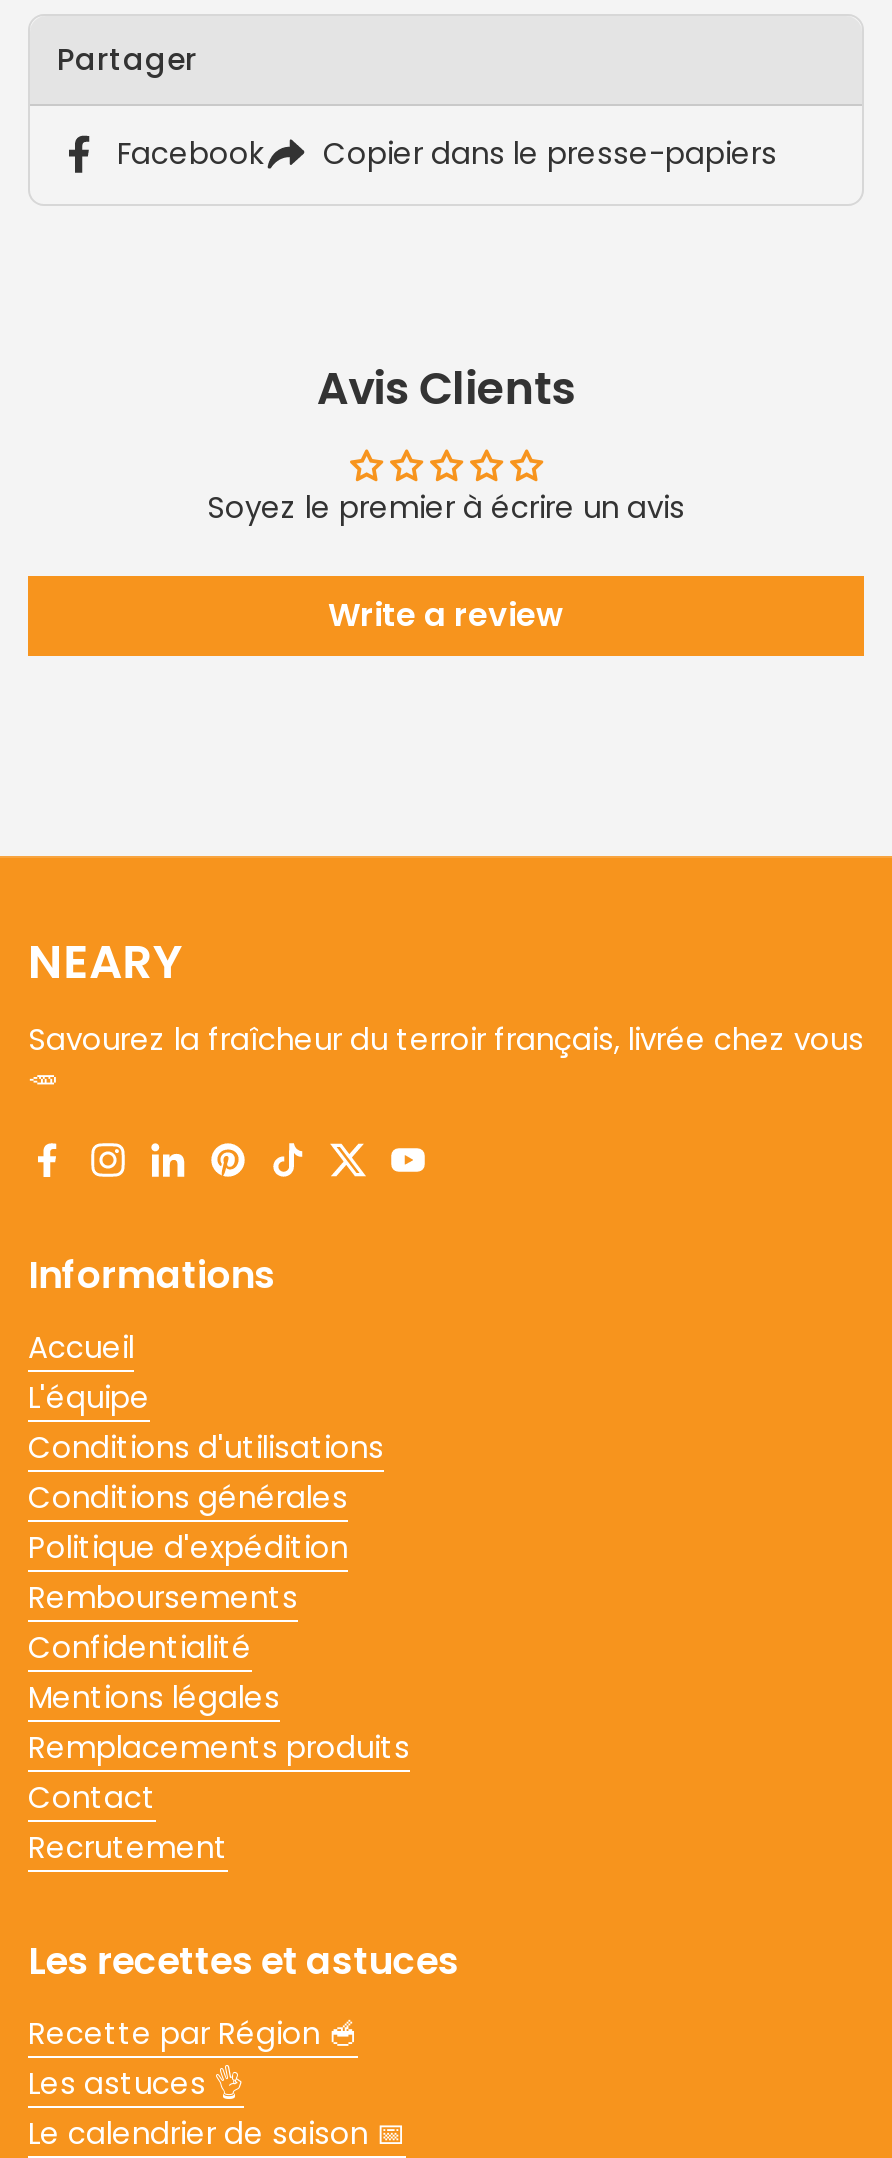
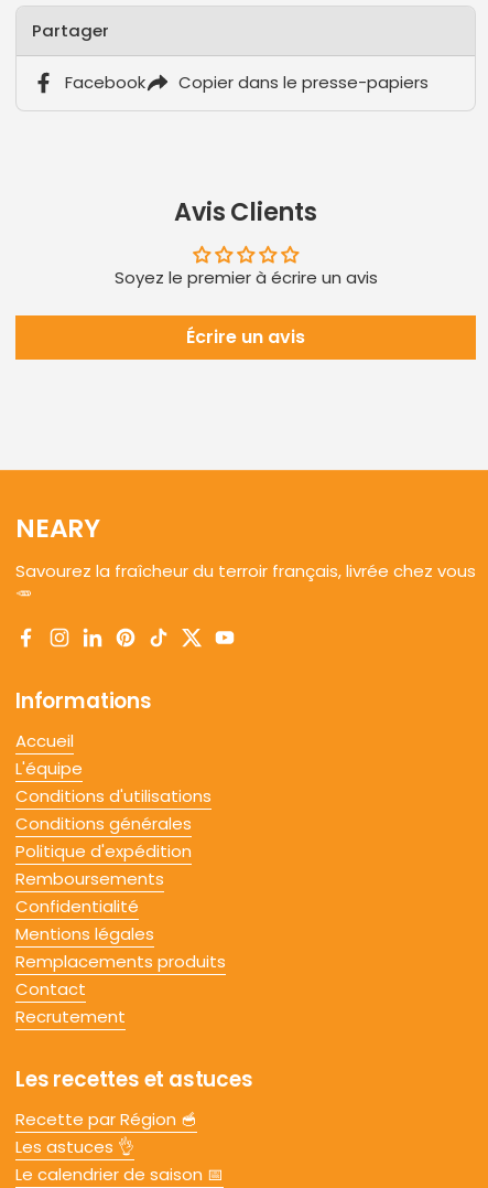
[328,592,564,638] Write a review -> [186,324,305,350] Écrire un avis

